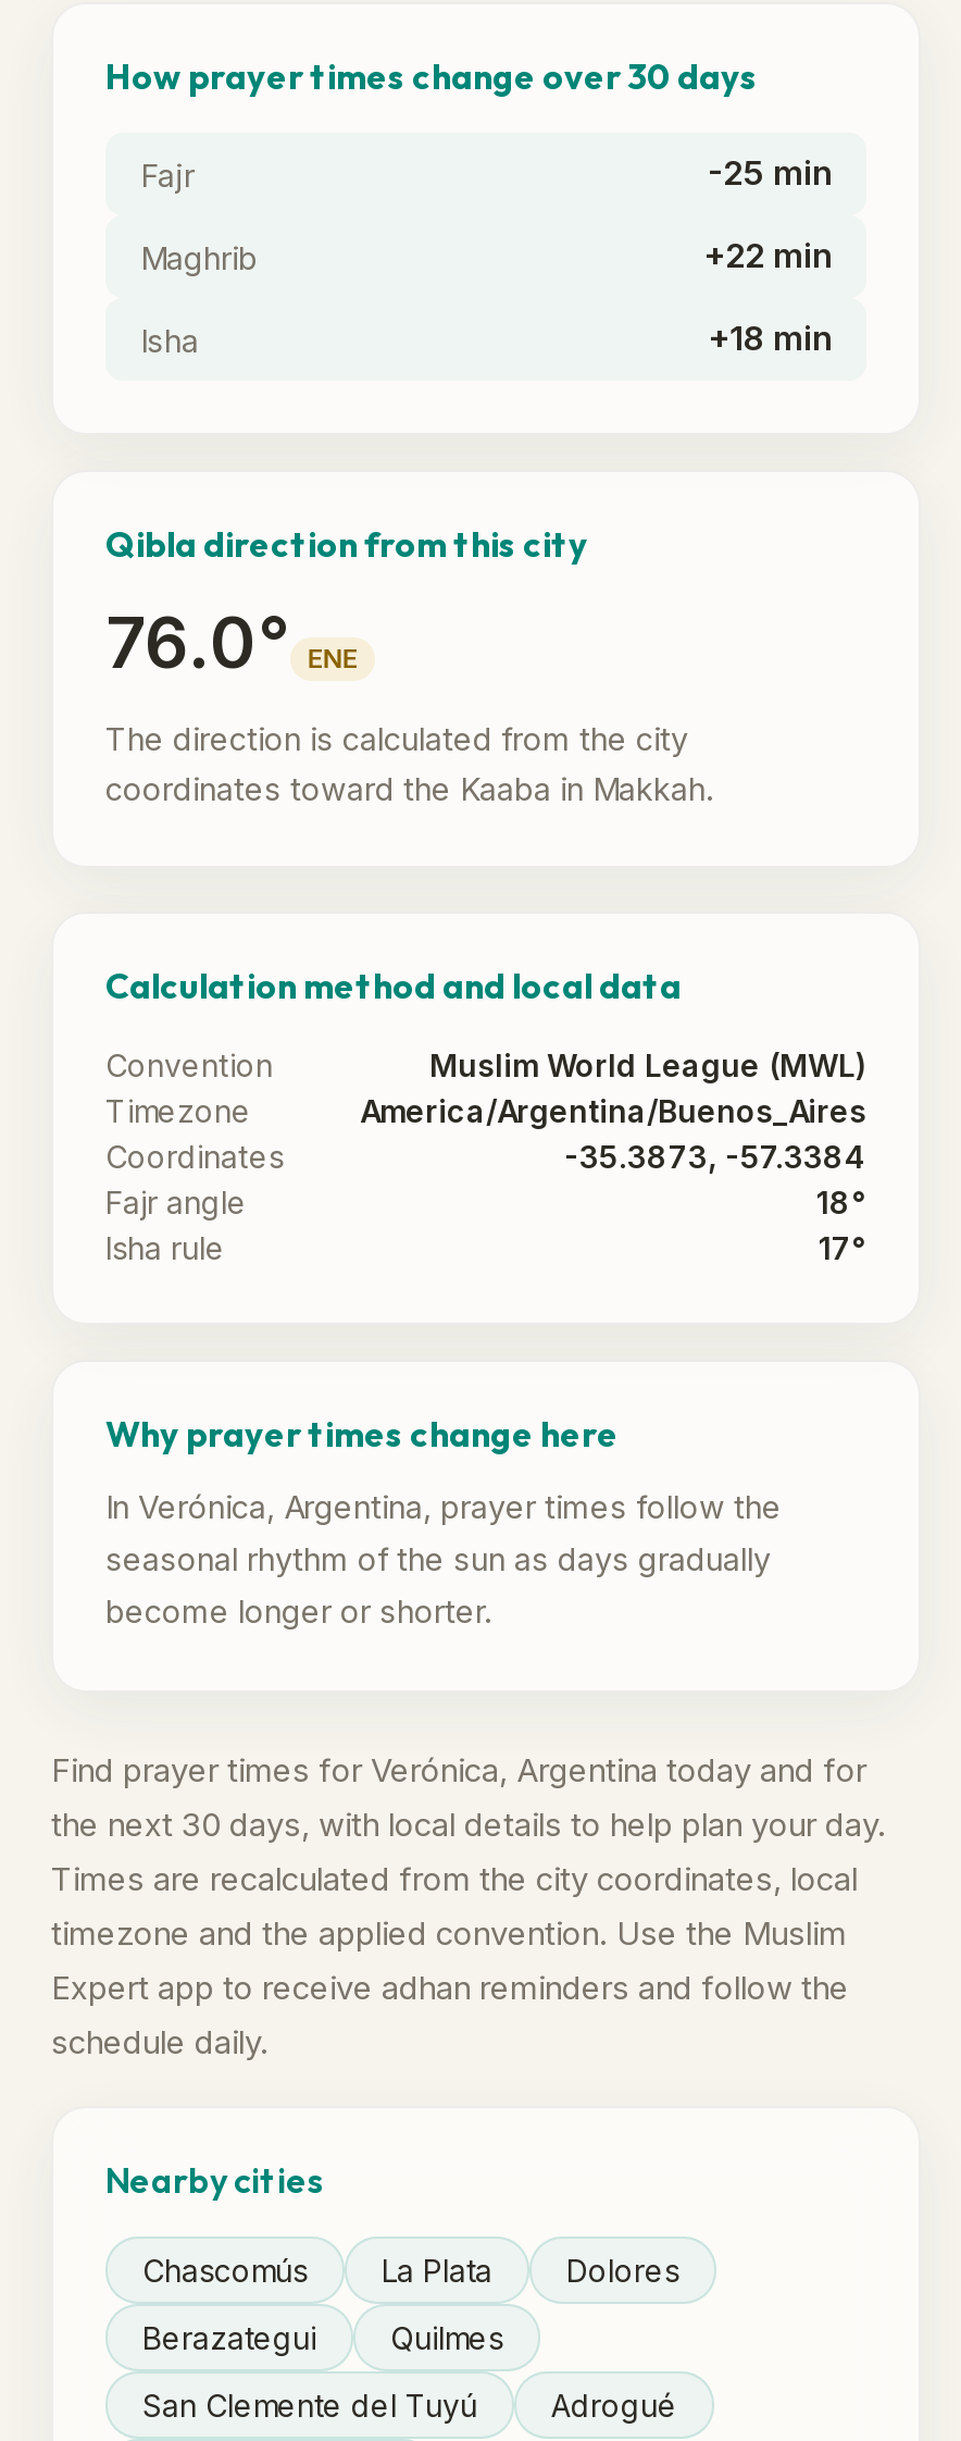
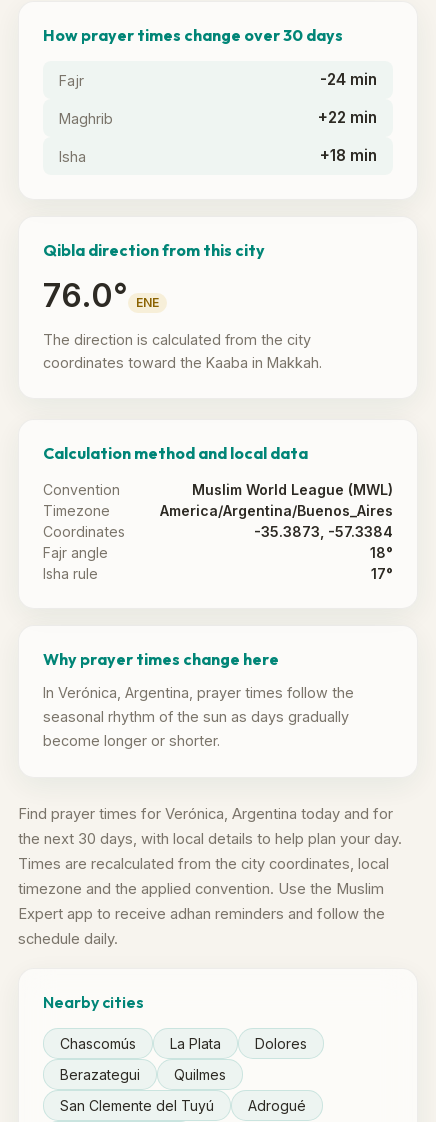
[708,152,832,194] -25 min -> [320,70,377,89] -24 min

